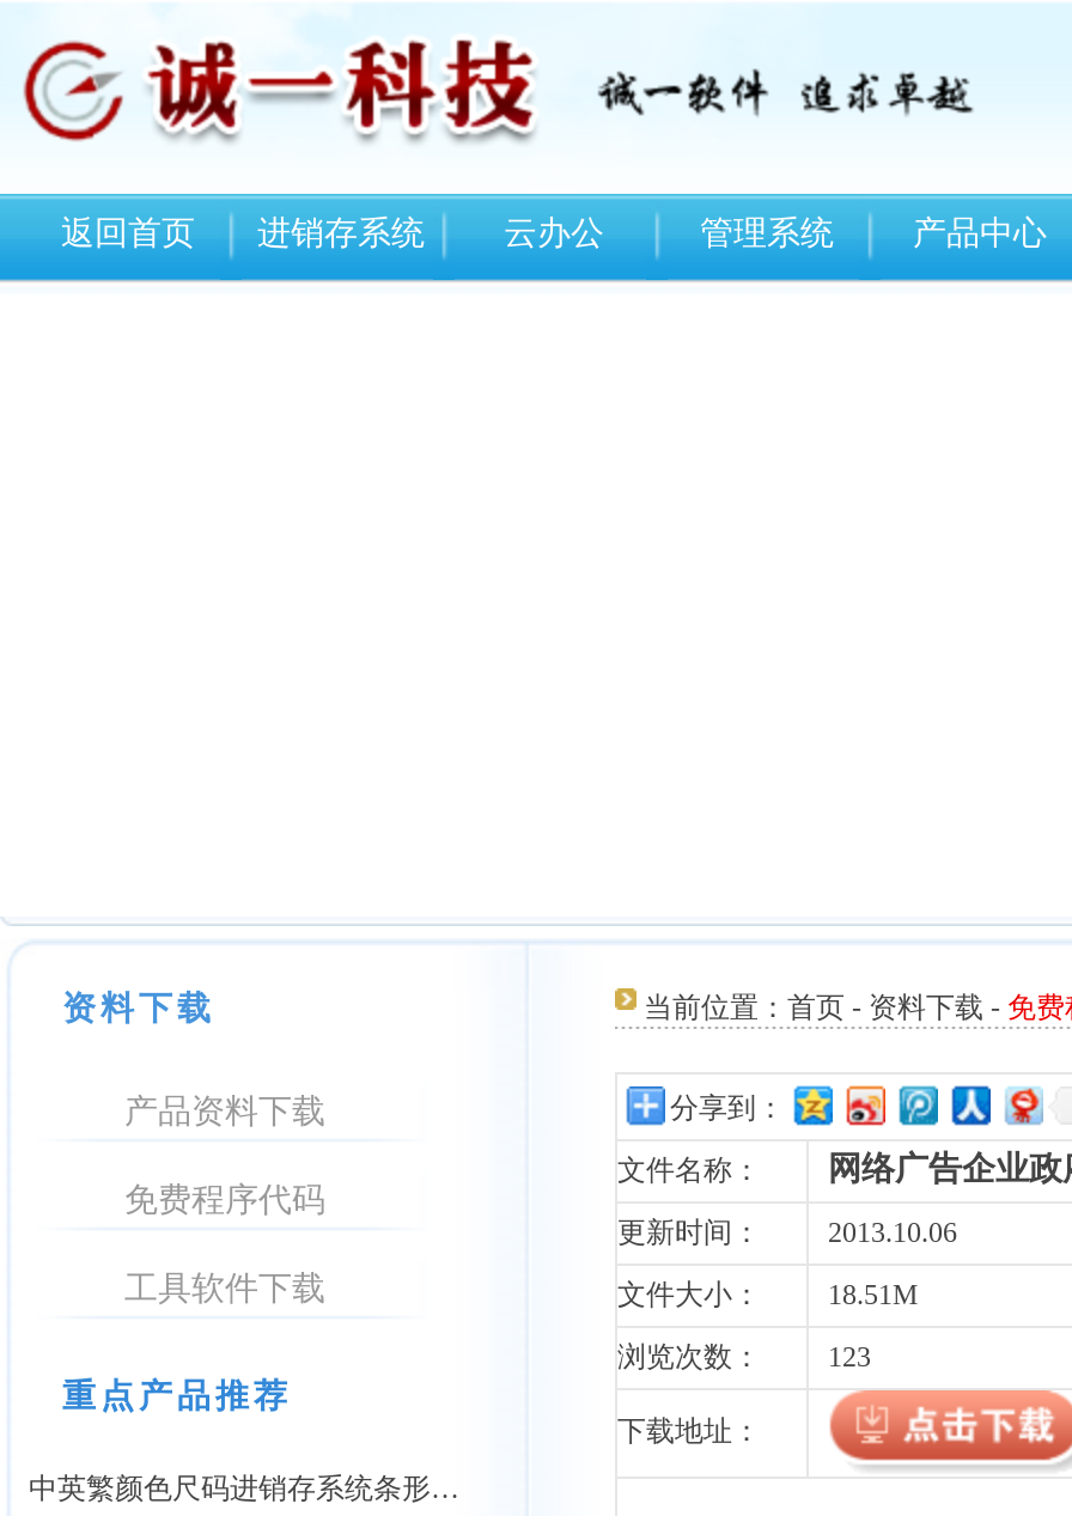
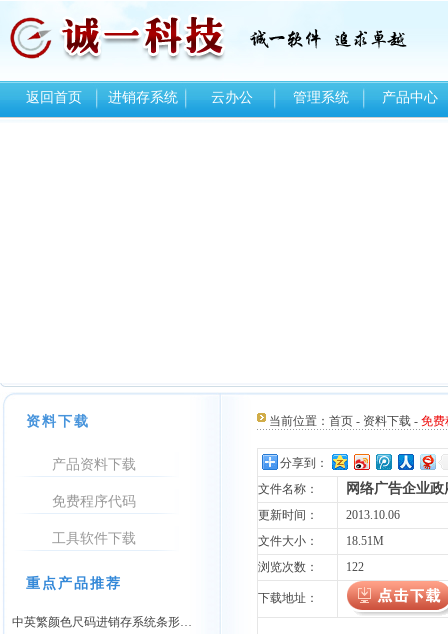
[617,1340,871,1374] 浏览次数： 123 -> [258,560,364,574] 浏览次数： 122

